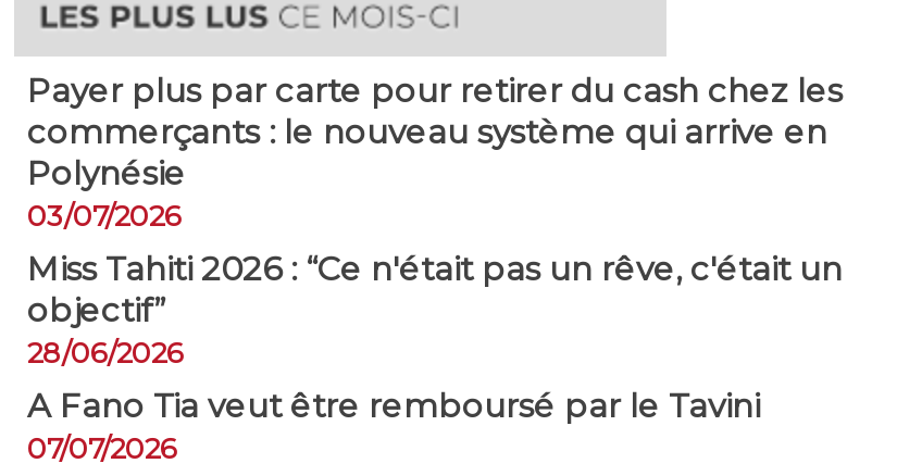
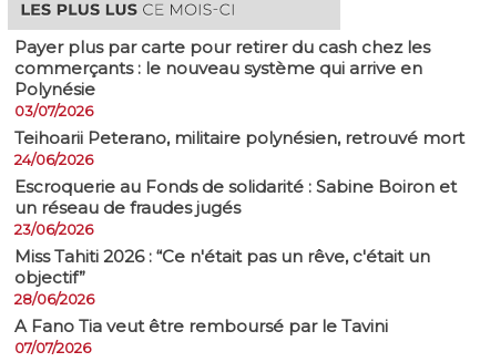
none -> [14,127,465,238] Teihoarii Peterano, militaire polynésien, retrouvé mort | 24/06/2026 | Escroquerie au Fonds de solidarité : Sabine Boiron et | un réseau de fraudes jugés | 23/06/2026

